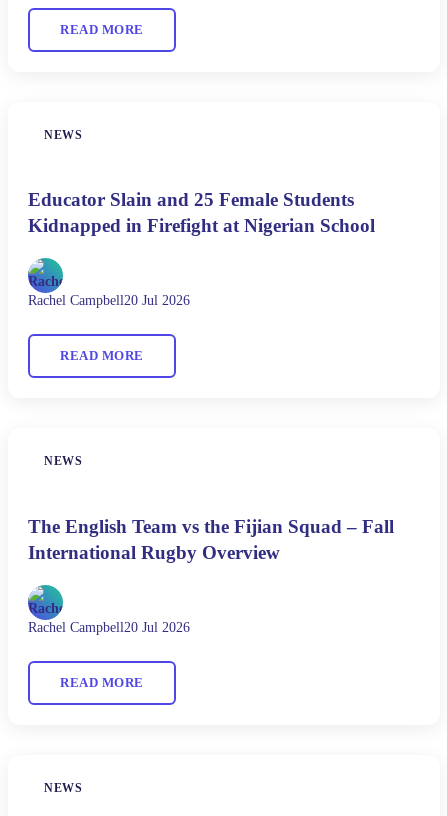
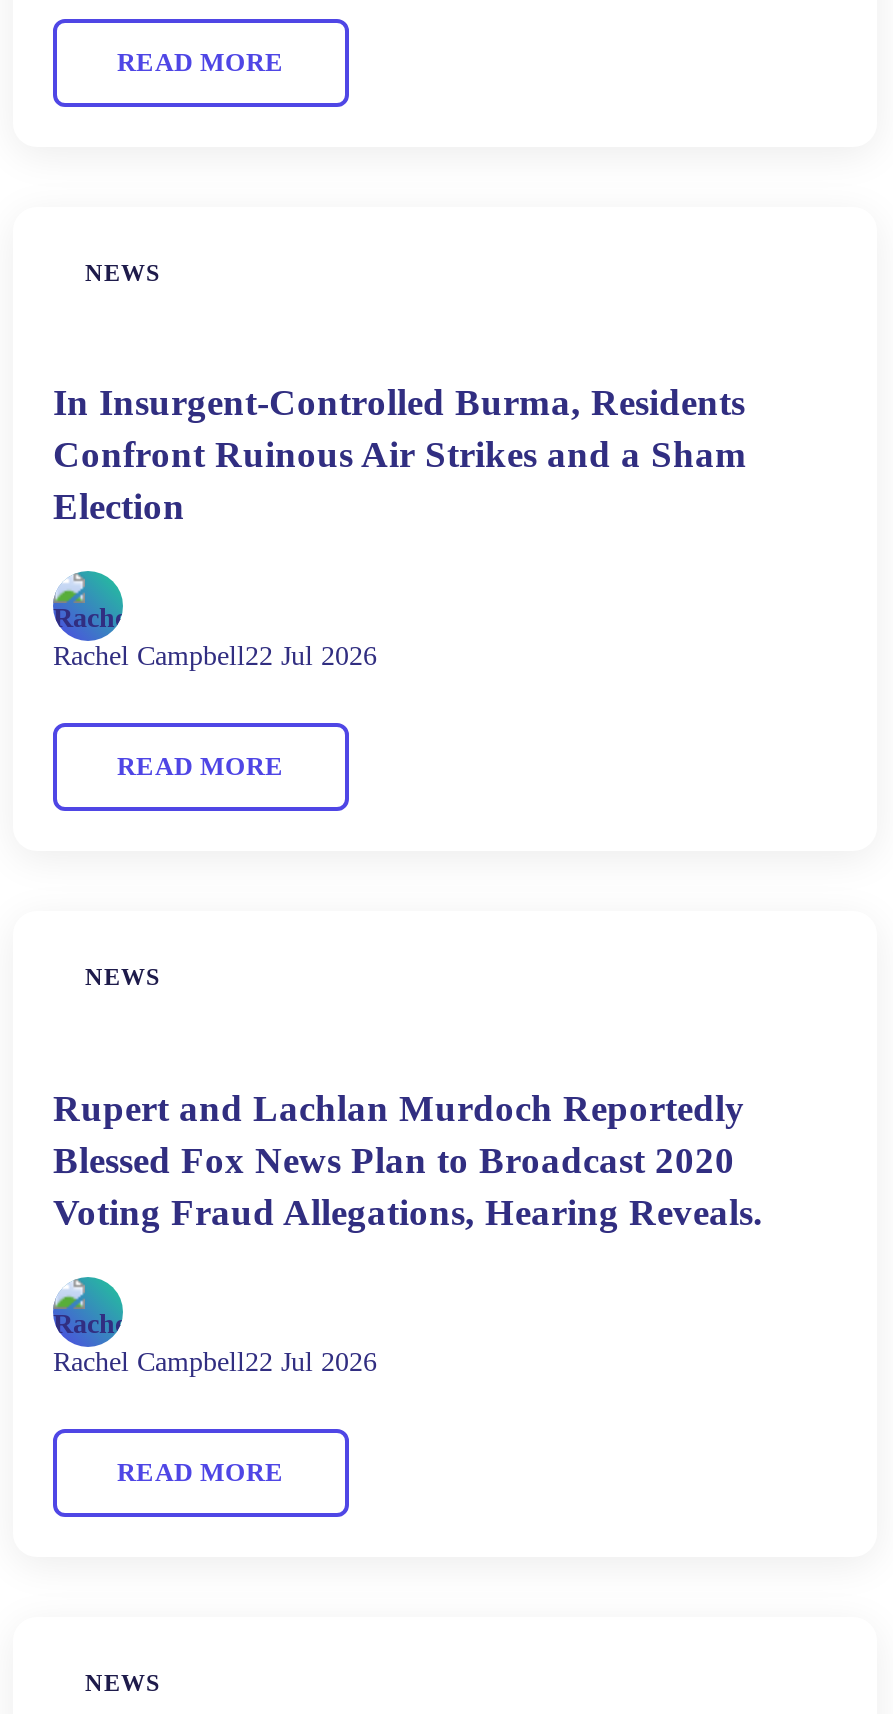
[28,189,375,236] Educator Slain and 25 Female Students | Kidnapped in Firefight at Nigerian School -> [53,382,747,528] In Insurgent-Controlled Burma, Residents | Confront Ruinous Air Strikes and a Sham | Election
[28,293,190,308] Rachel Campbell20 Jul 2026 -> [53,641,377,671] Rachel Campbell22 Jul 2026
[28,516,394,563] The English Team vs the Fijian Squad – Fall | International Rugby Overview -> [53,1087,763,1233] Rupert and Lachlan Murdoch Reportedly | Blessed Fox News Plan to Broadcast 2020 | Voting Fraud Allegations, Hearing Reveals.
[28,619,190,634] Rachel Campbell20 Jul 2026 -> [53,1346,377,1376] Rachel Campbell22 Jul 2026

